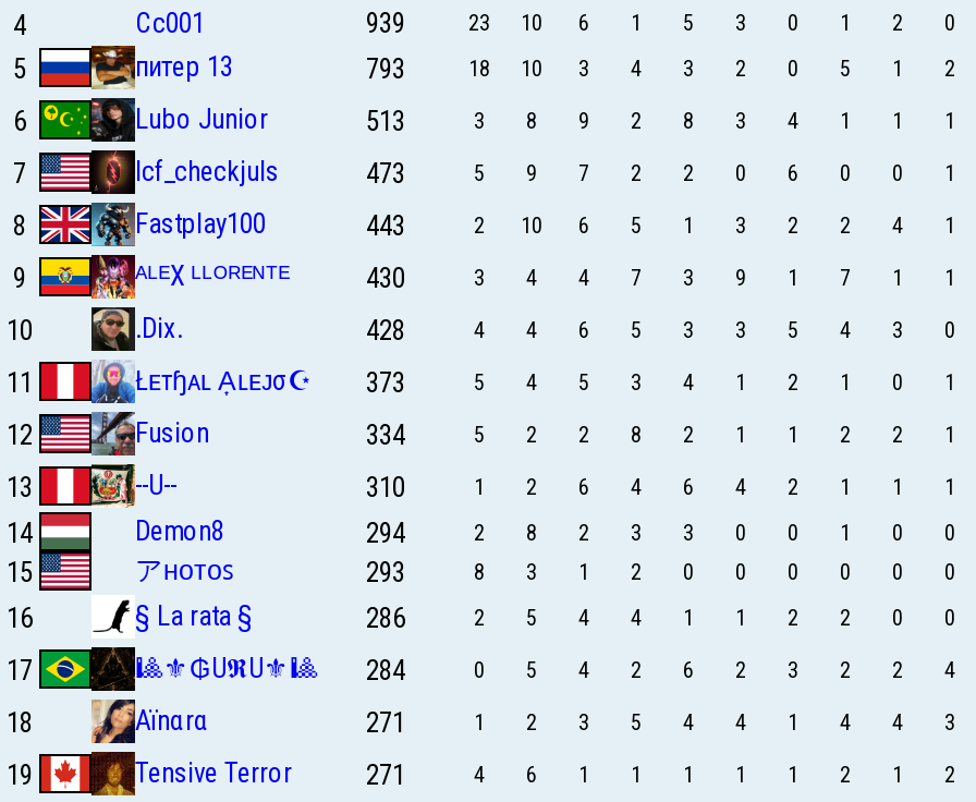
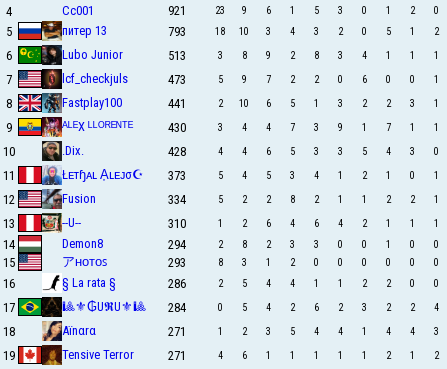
[366,7,405,40] 939 -> [168,3,186,18] 921
[468,11,955,35] 23 10 6 1 5 3 0 1 2 0 -> [215,5,438,16] 23 9 6 1 5 3 0 1 2 0
[366,208,405,241] 443 -> [168,95,186,110] 441
[474,212,955,236] 2 10 6 5 1 3 2 2 4 1 -> [217,97,438,108] 2 10 6 5 1 3 2 2 3 1

